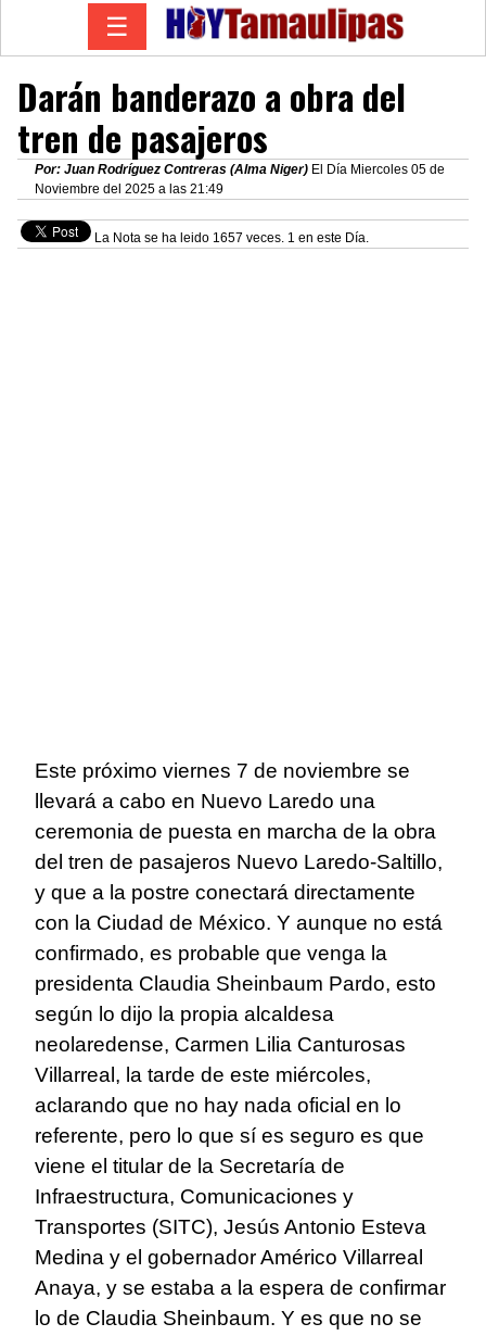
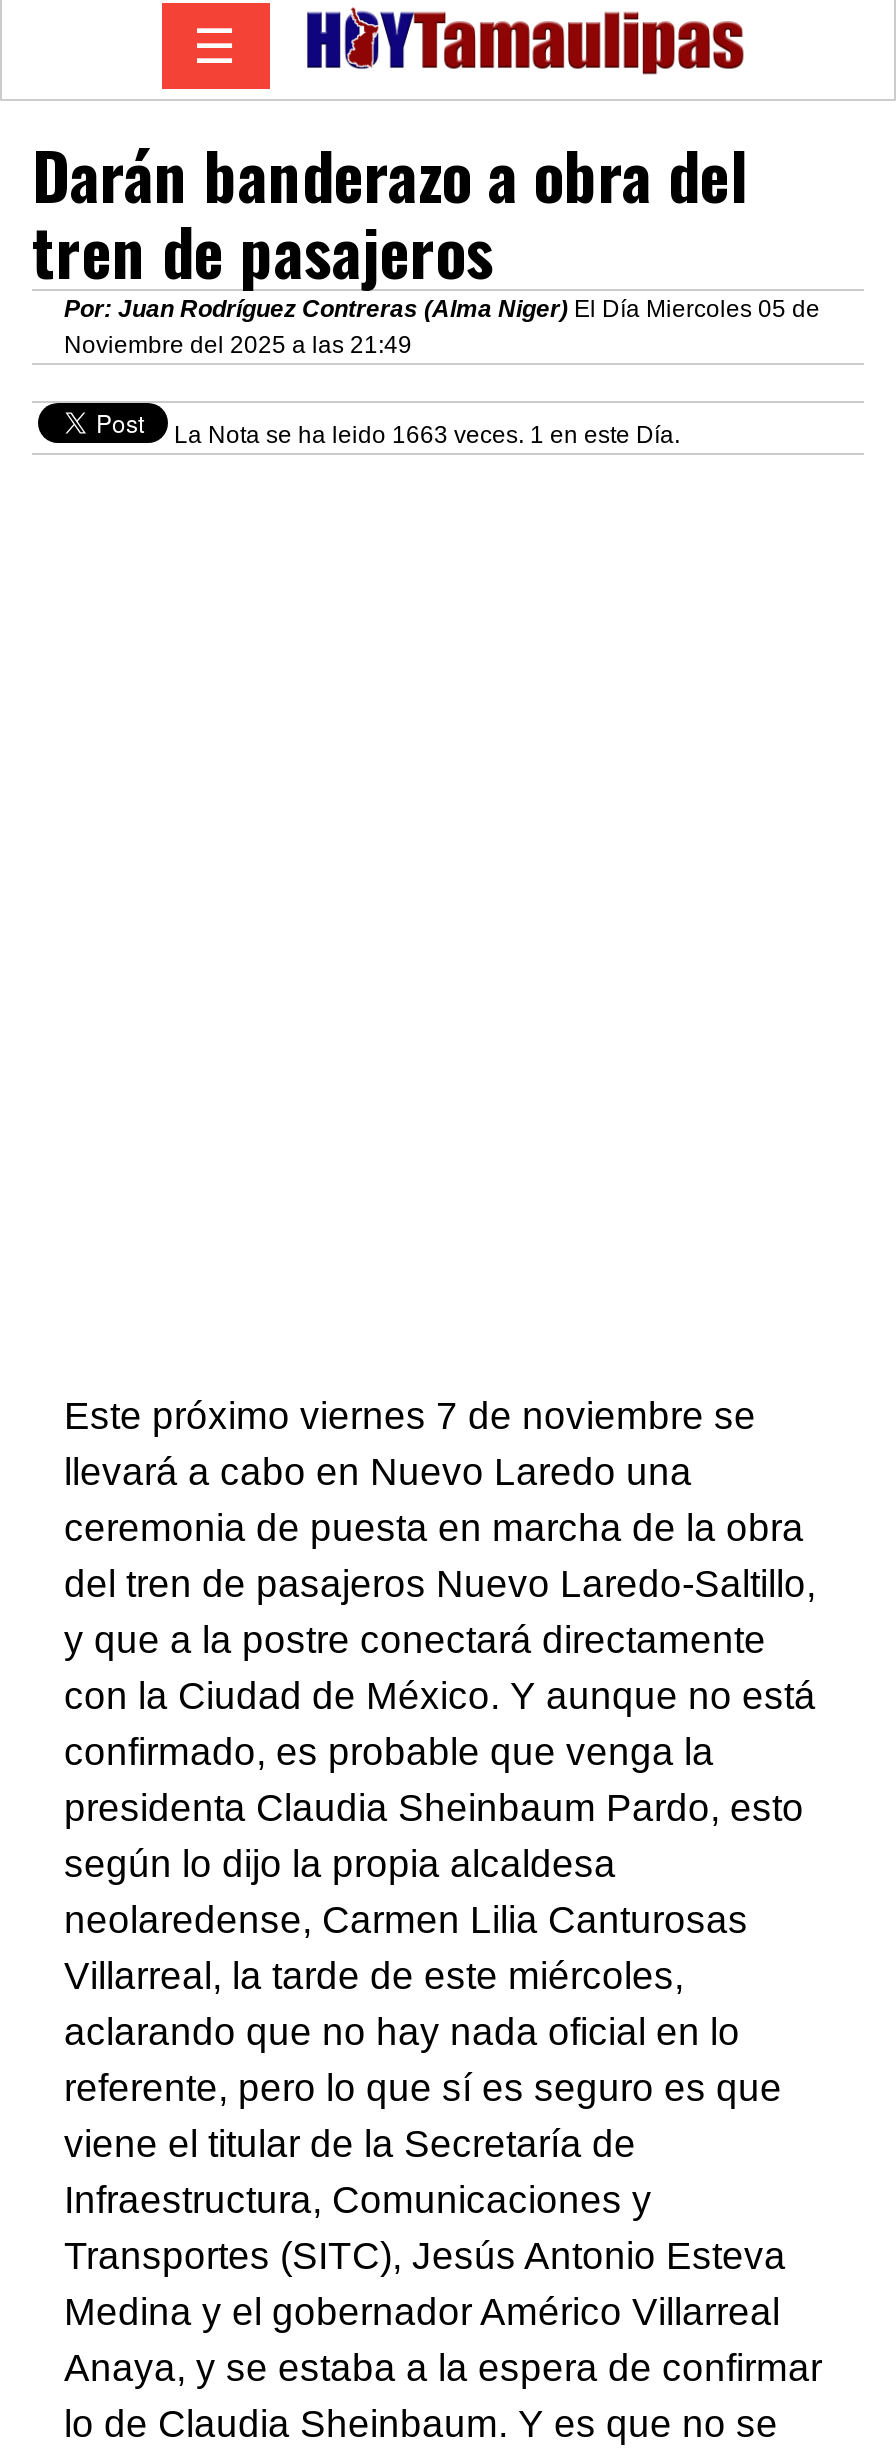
[91,230,369,245] La Nota se ha leido 1657 veces. 1 en este Día. -> [168,421,680,449] La Nota se ha leido 1663 veces. 1 en este Día.

